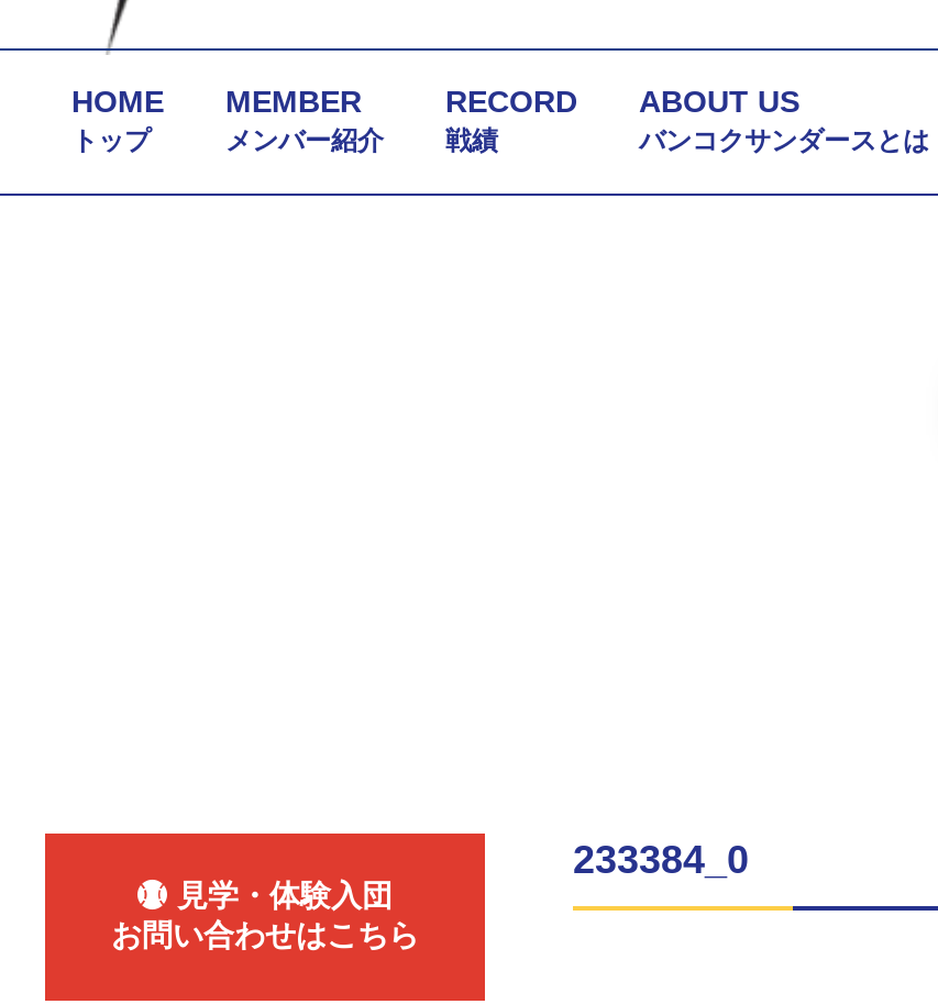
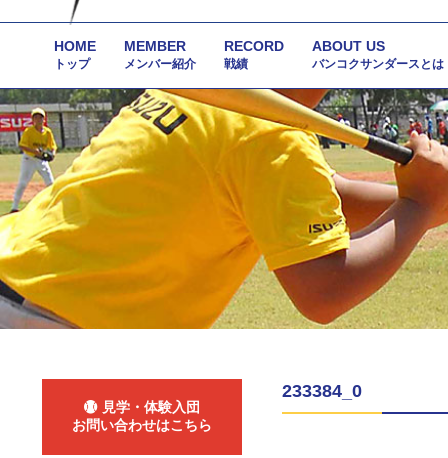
none -> [3,88,445,330] [image]

